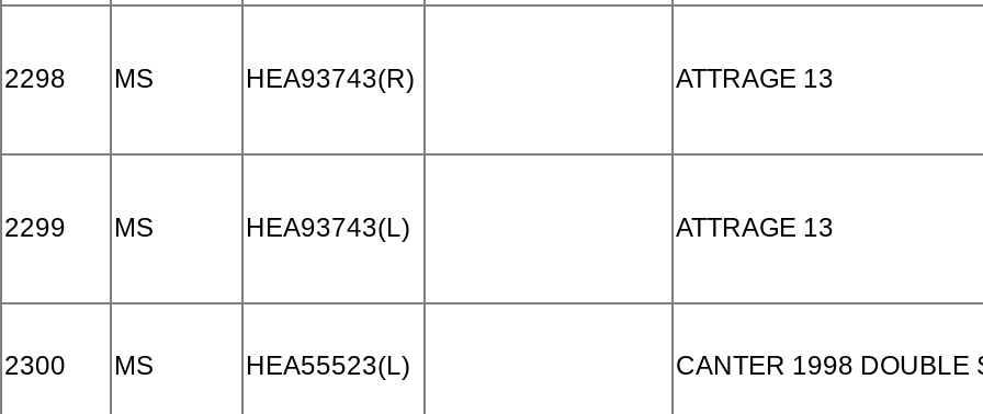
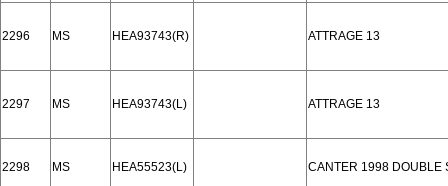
[4,64,154,94] 2298 MS -> [2,29,70,43] 2296 MS
[4,212,154,243] 2299 MS -> [2,97,70,111] 2297 MS
[4,350,154,381] 2300 MS -> [2,160,70,174] 2298 MS

